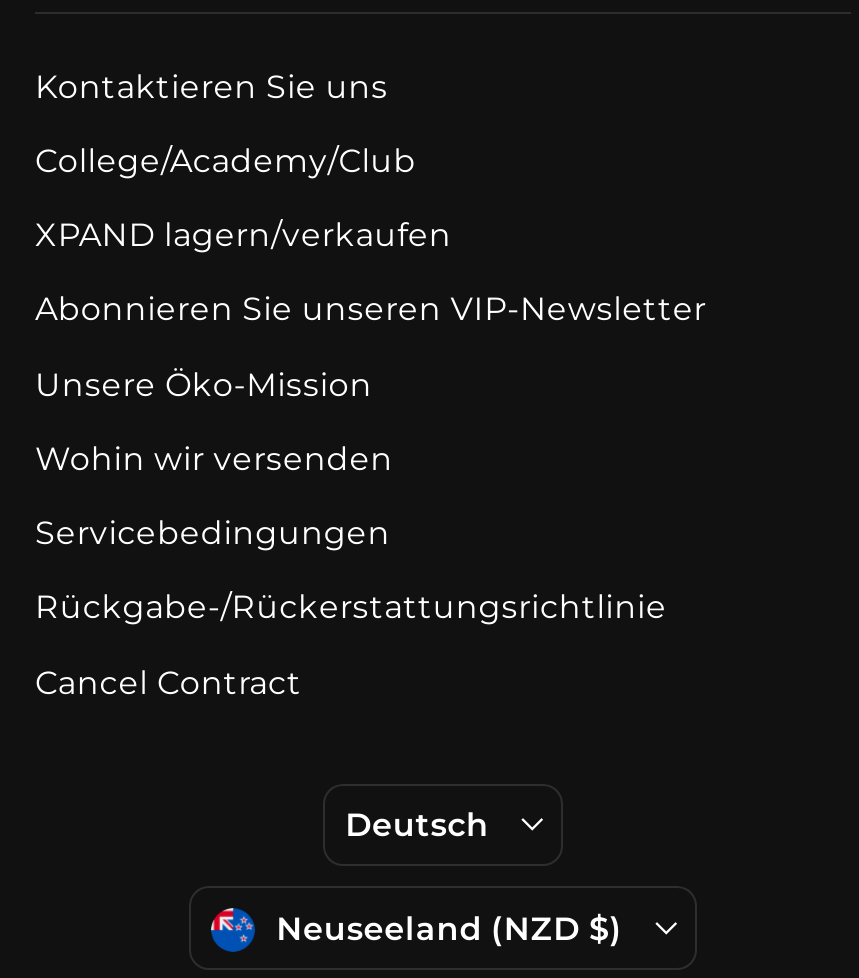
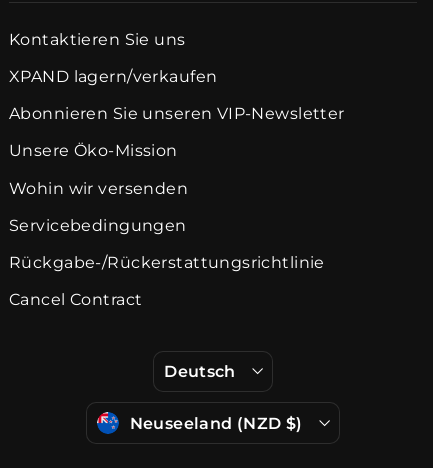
[35,142,416,180] College/Academy/Club -> none

